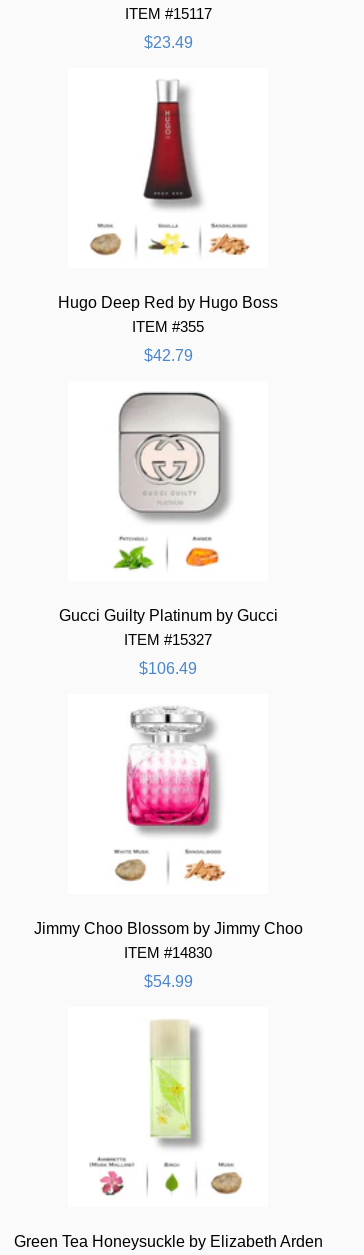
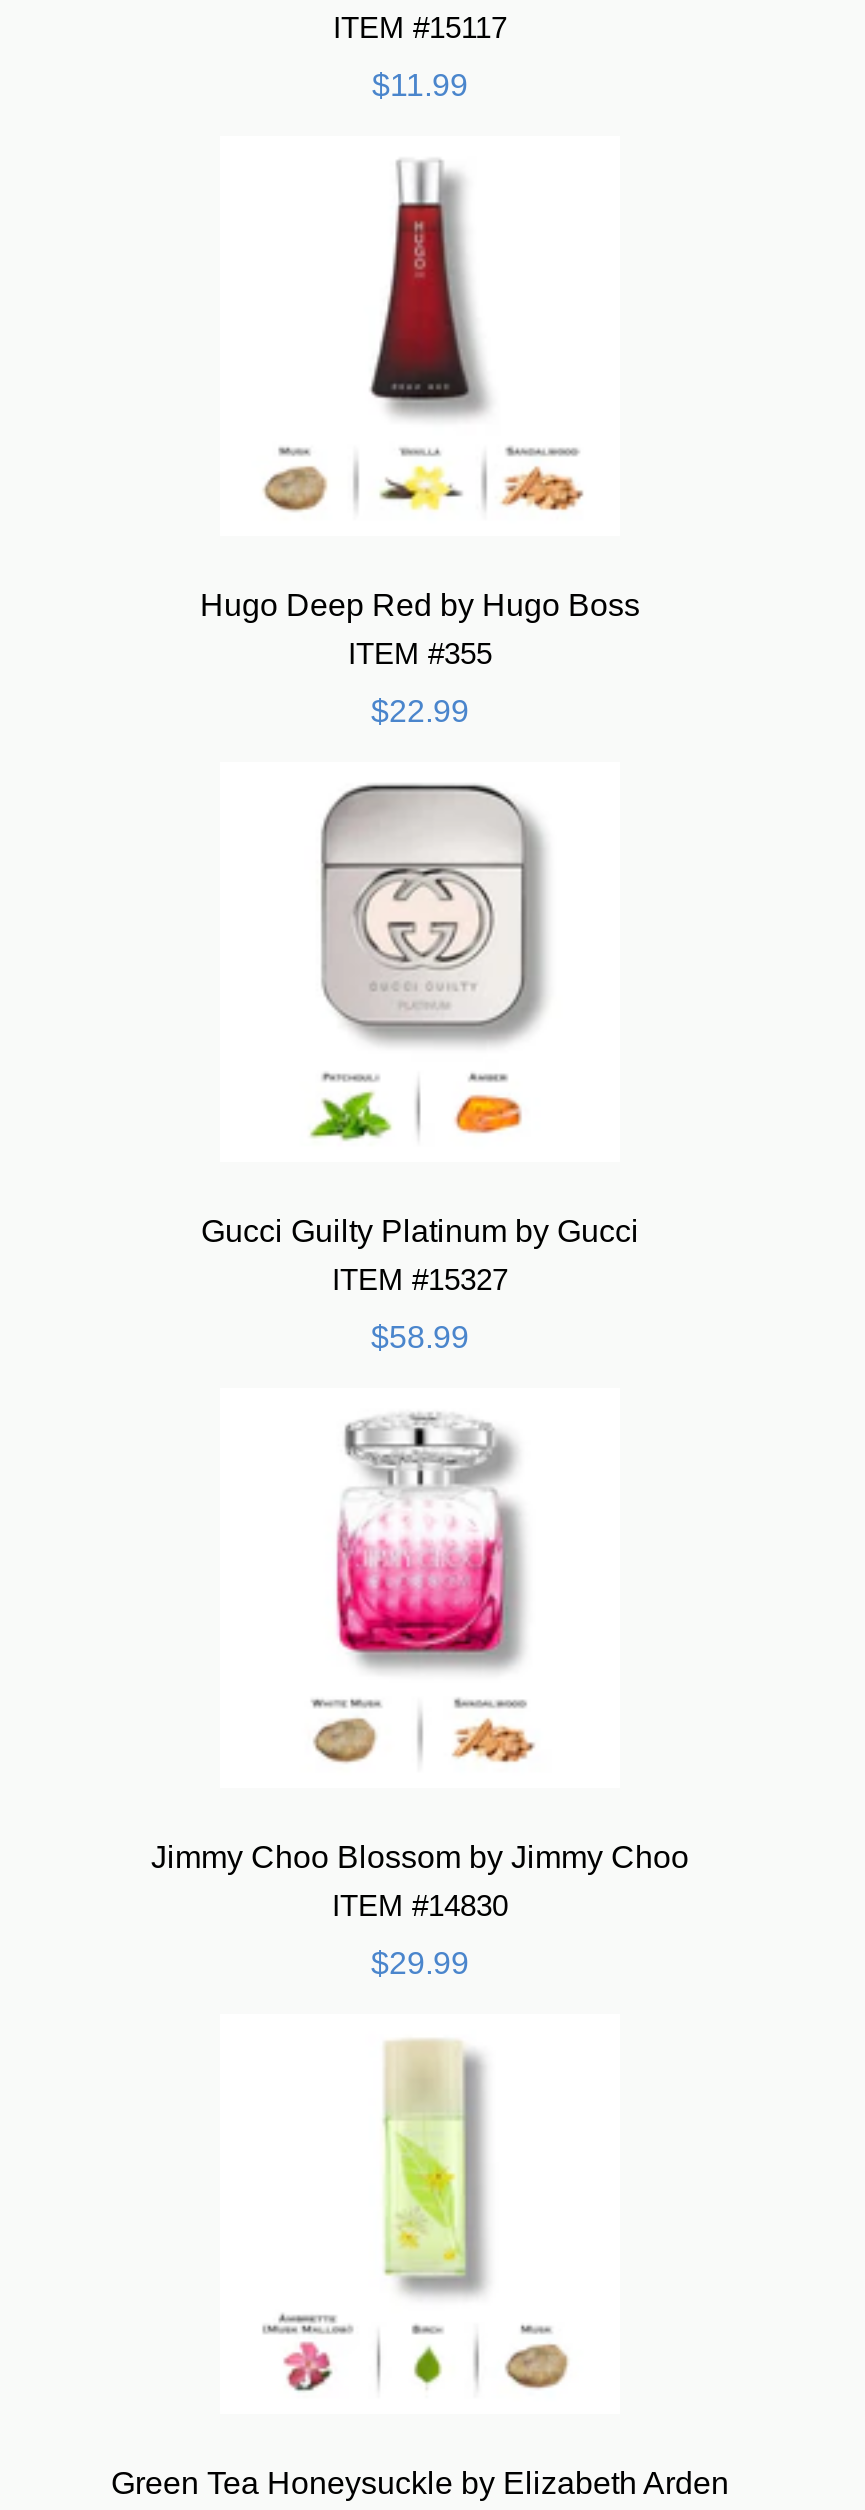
[143,34,192,51] $23.49 -> [372,68,468,102] $11.99
[143,347,192,364] $42.79 -> [371,694,469,728] $22.99
[139,660,197,677] $106.49 -> [371,1320,469,1354] $58.99
[143,973,192,990] $54.99 -> [371,1946,469,1980] $29.99

